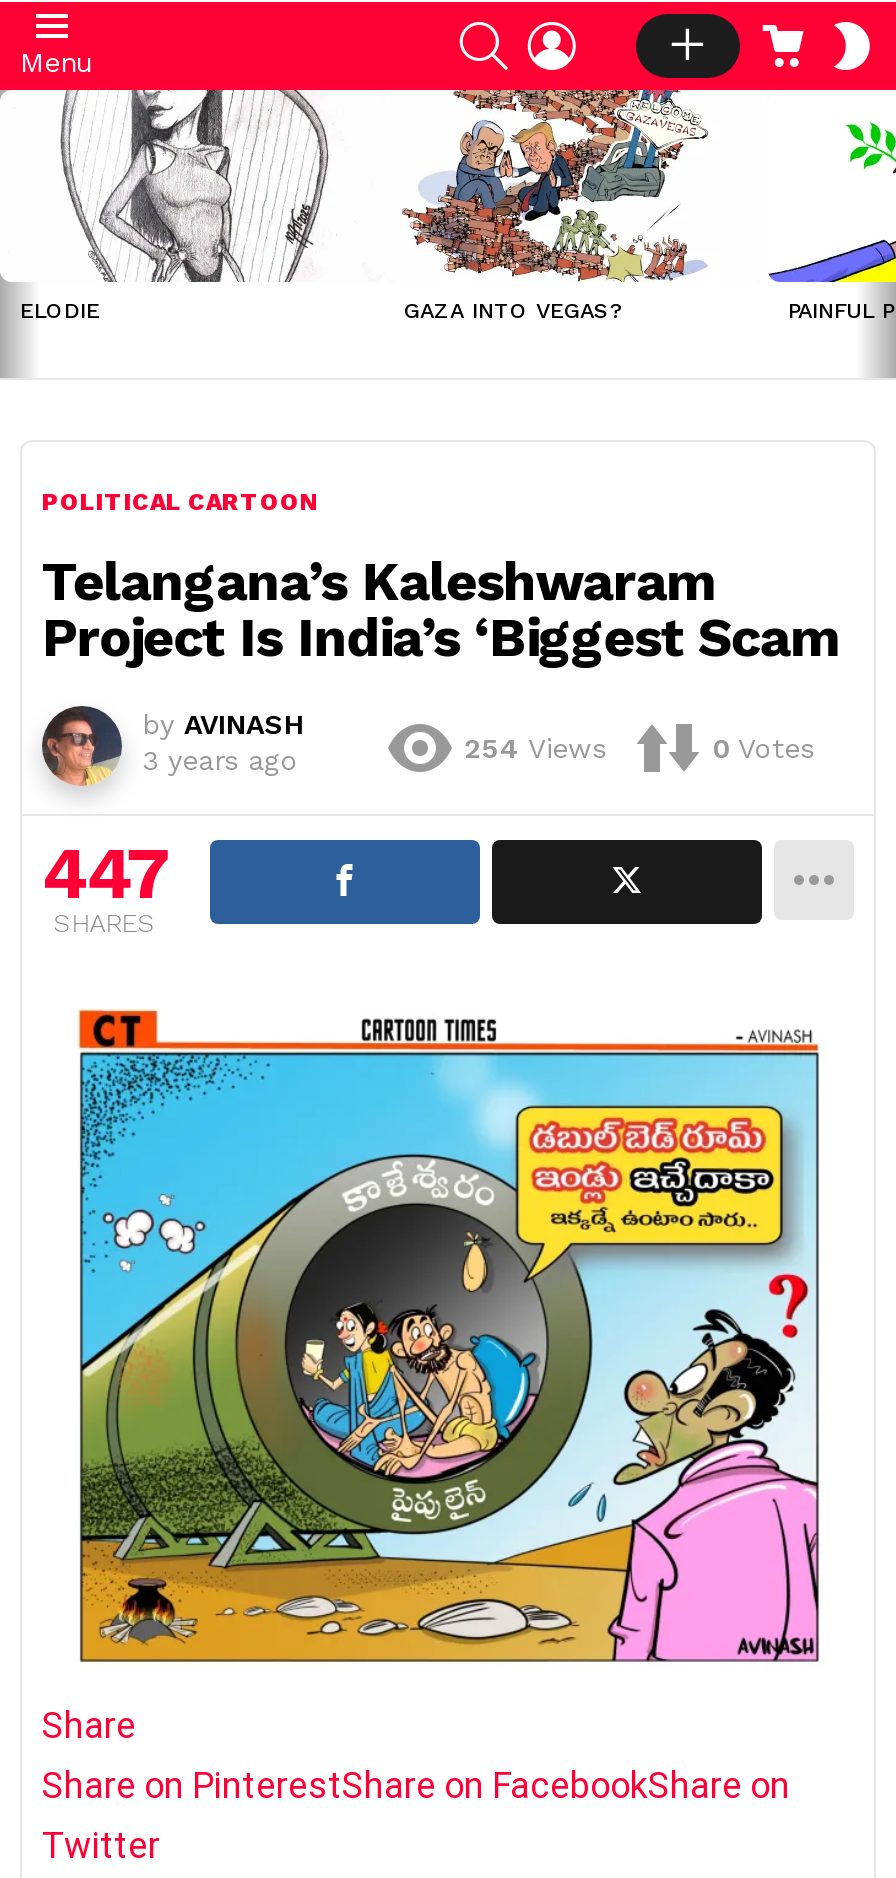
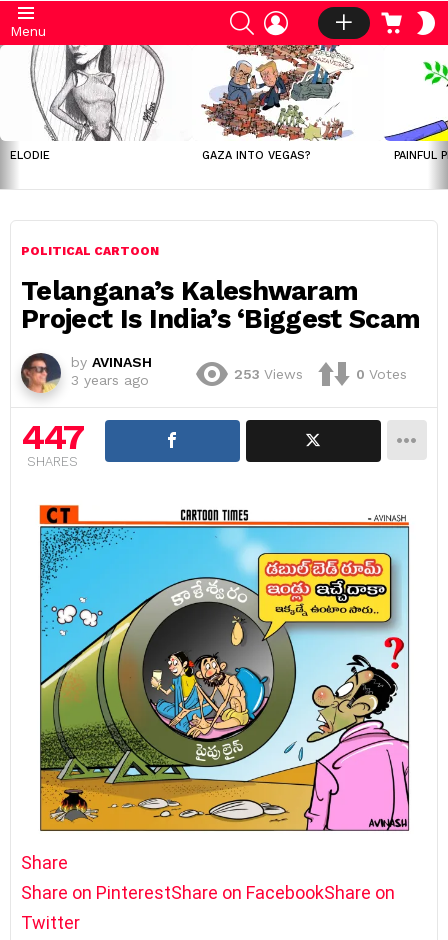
[464,731,606,763] 254 Views -> [234,366,303,382] 253 Views

